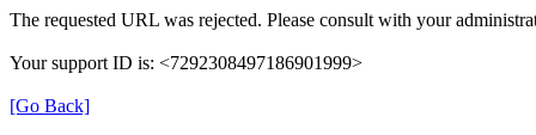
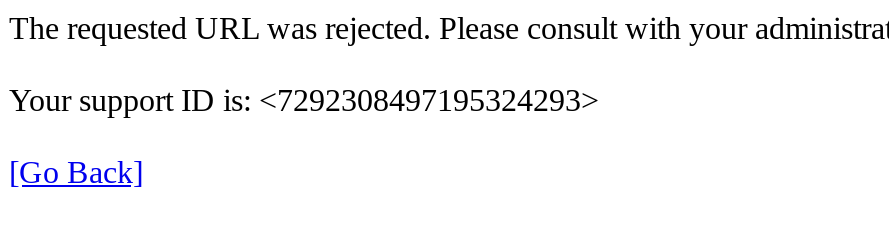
[10,53,363,73] Your support ID is: <7292308497186901999> -> [9,83,599,117] Your support ID is: <7292308497195324293>

